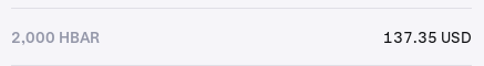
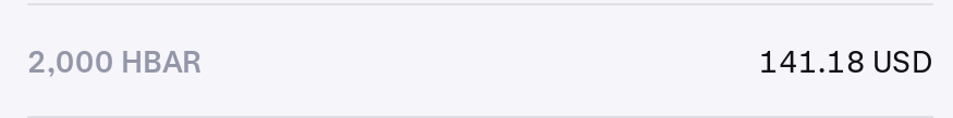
[383,27,472,47] 137.35 USD -> [759,41,933,80] 141.18 USD

